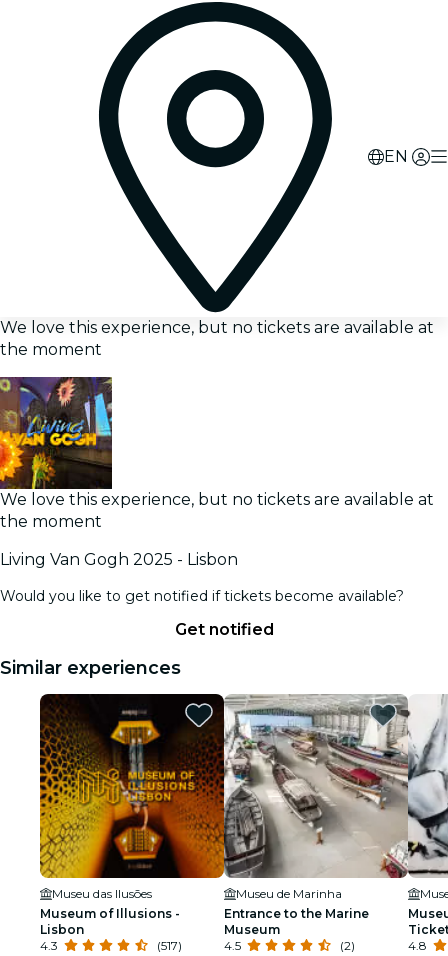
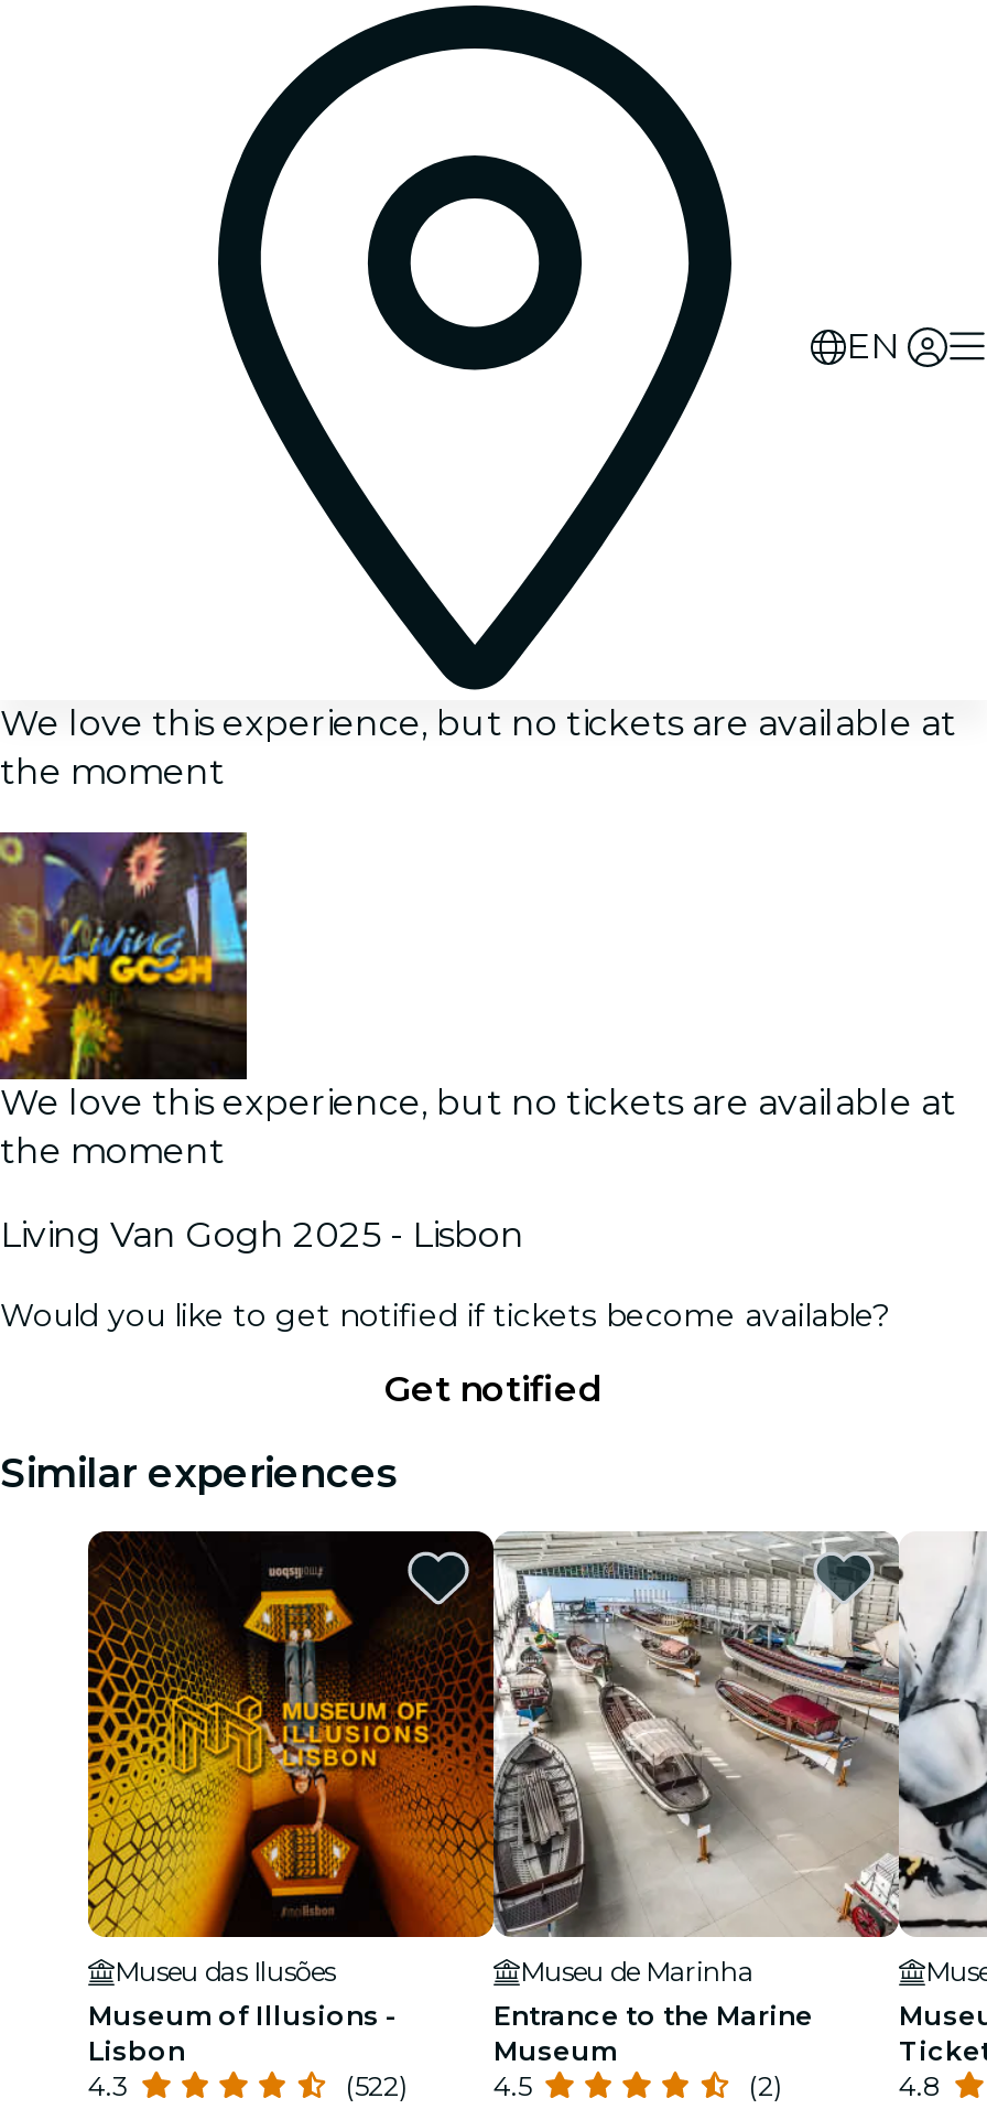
[157,938,182,953] (517) -> [346,2069,408,2102] (522)

